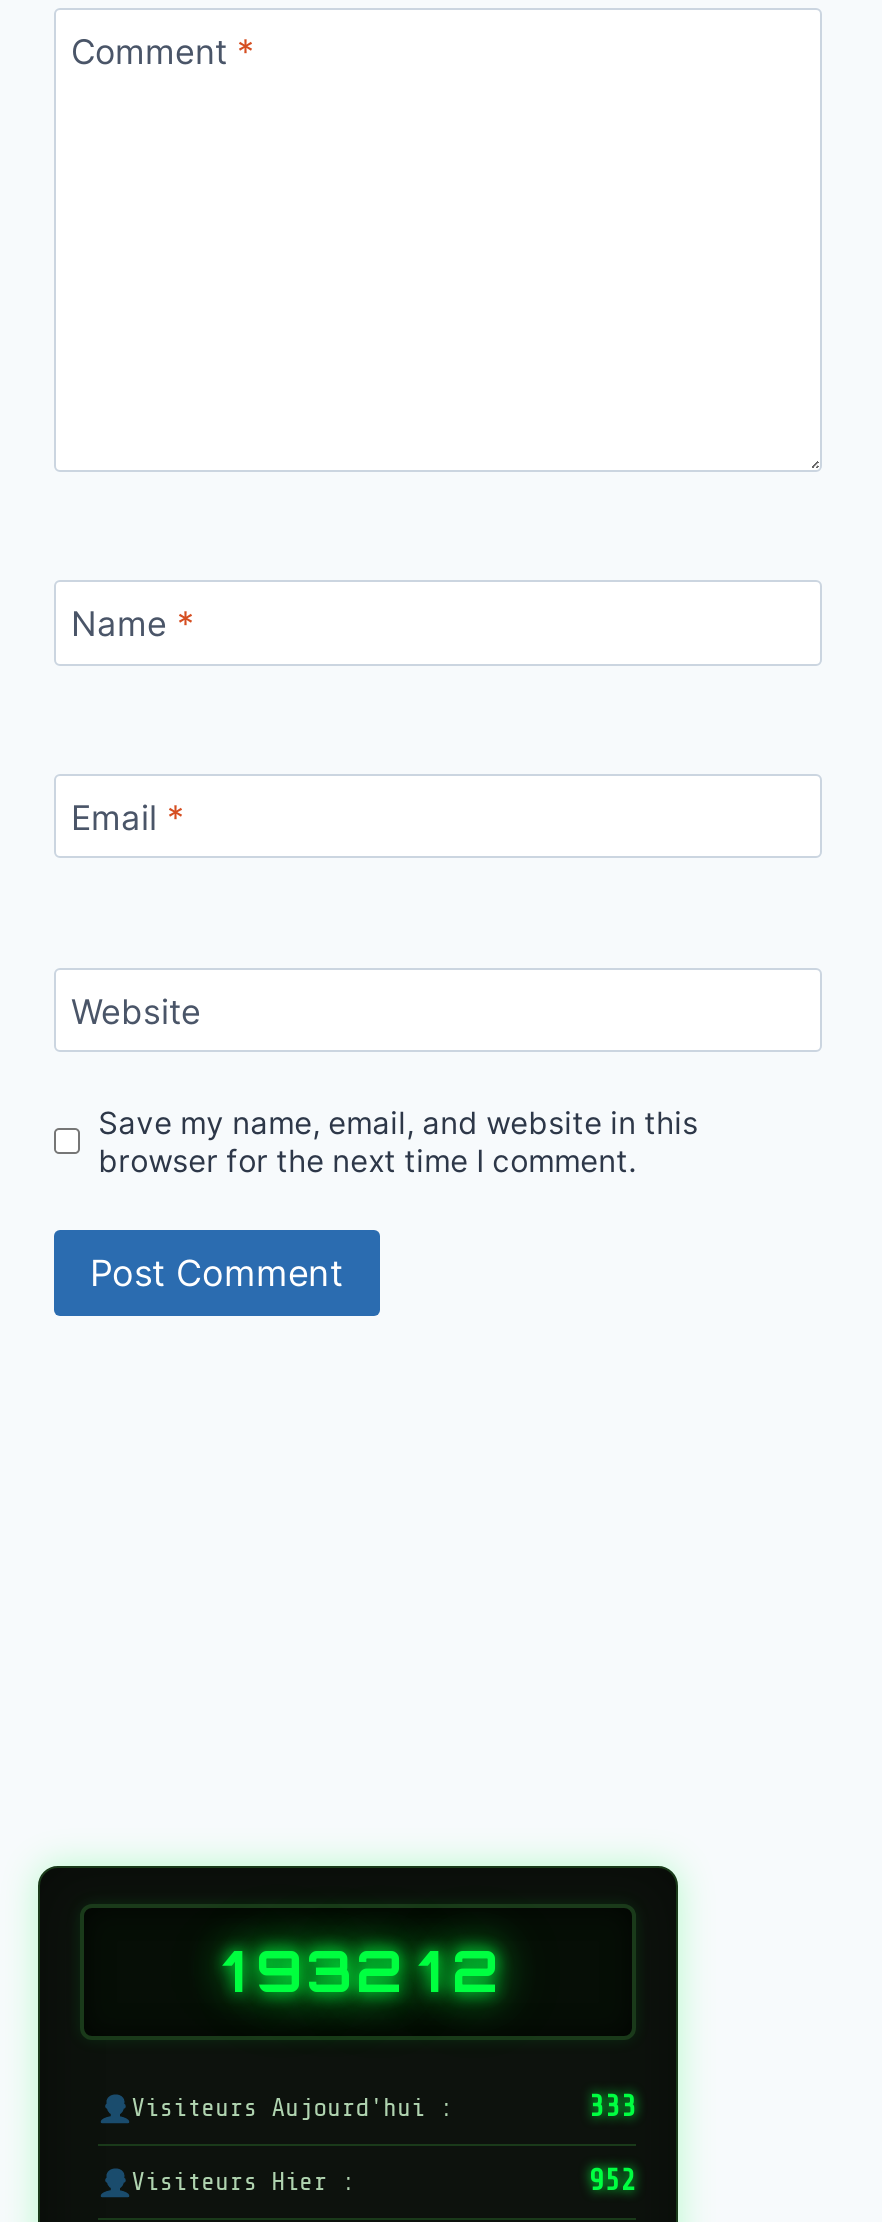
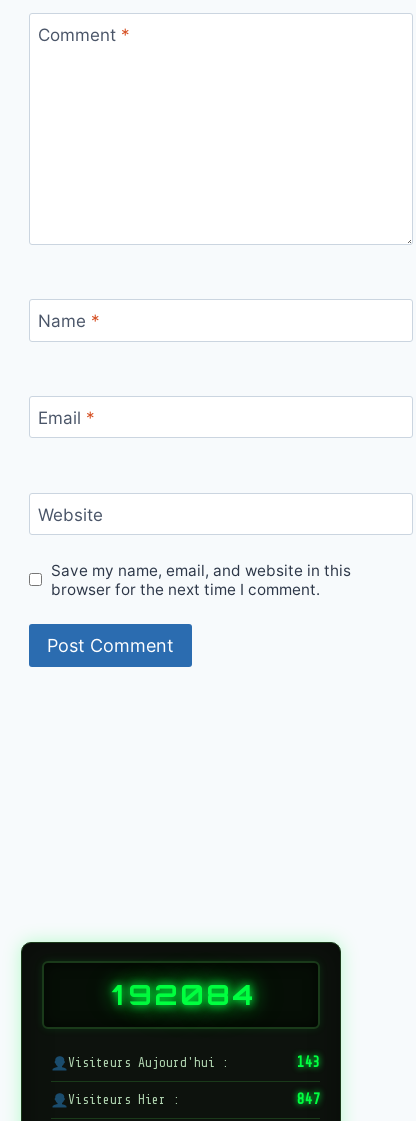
[222,1936,504,2006] 1 932 1 2 -> [112,977,255,1012] 1 9 2 084
[588,2090,636,2124] 333 -> [296,1054,320,1071] 143
[588,2164,636,2198] 952 -> [296,1091,320,1108] 847

